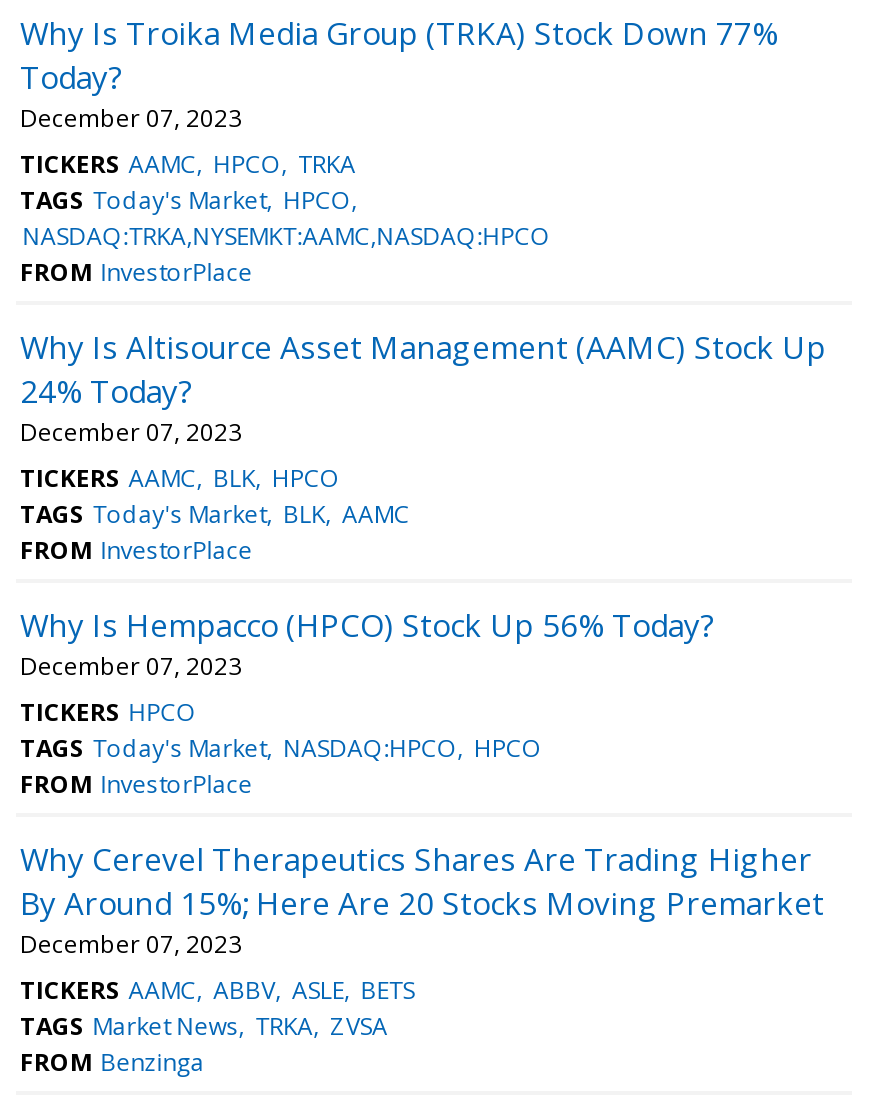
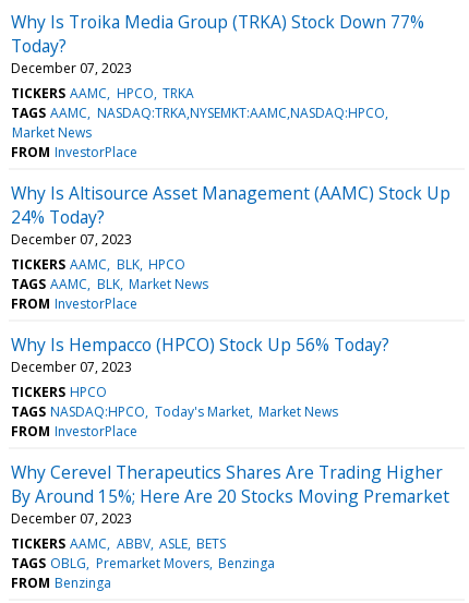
[20,183,550,253] TAGS Today's Market HPCO | NASDAQ:TRKA,NYSEMKT:AAMC,NASDAQ:HPCO -> [11,103,385,142] TAGS AAMC NASDAQ:TRKA,NYSEMKT:AAMC,NASDAQ:HPCO | Market News
[20,497,410,531] TAGS Today's Market BLK AAMC -> [11,275,208,293] TAGS AAMC BLK Market News
[20,731,542,765] TAGS Today's Market NASDAQ:HPCO HPCO -> [11,402,338,421] TAGS NASDAQ:HPCO Today's Market Market News
[20,1009,388,1043] TAGS Market News TRKA ZVSA -> [11,554,275,572] TAGS OBLG Premarket Movers Benzinga

